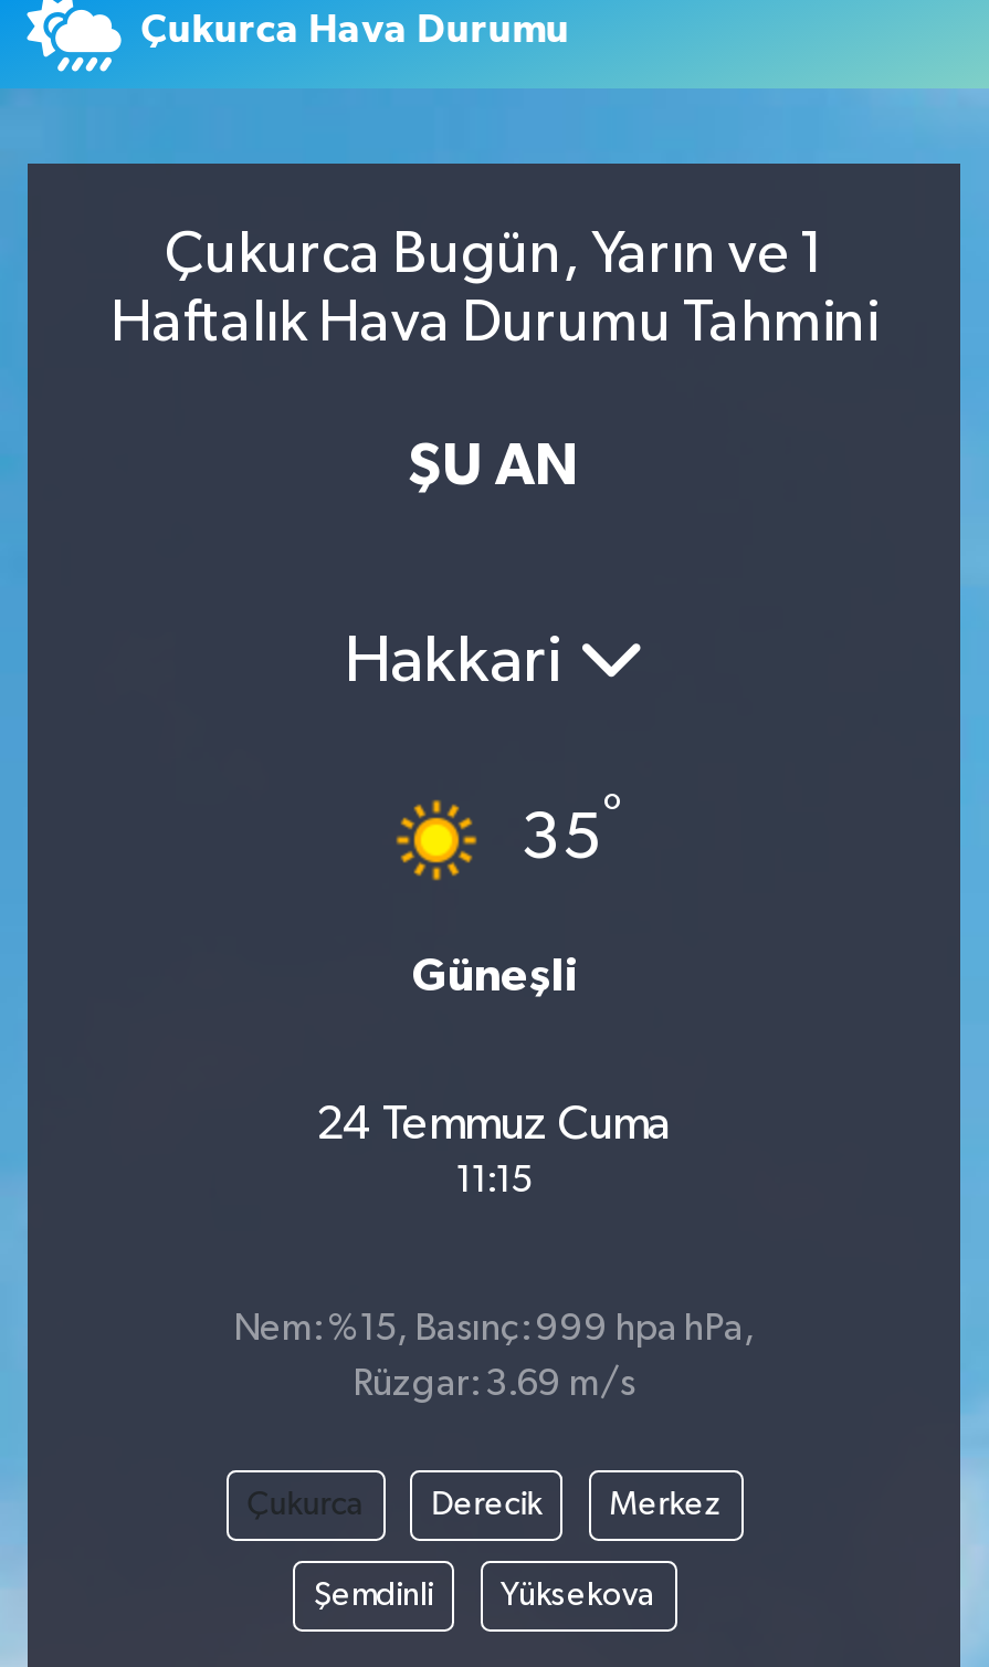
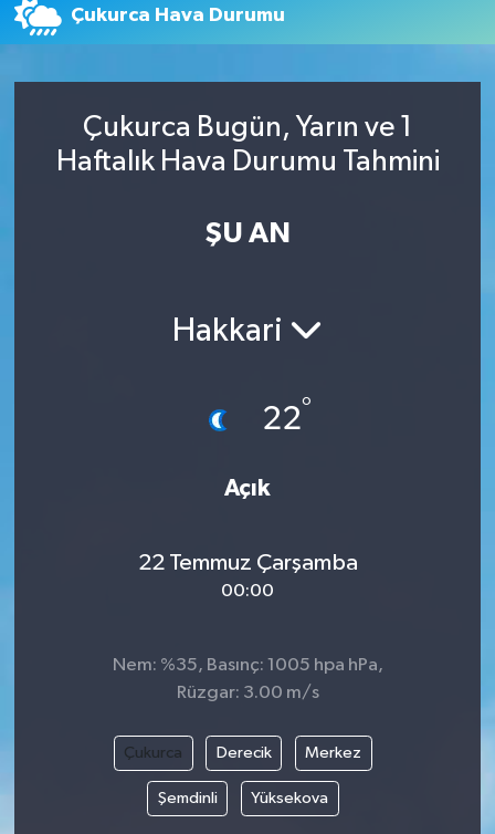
[394,792,622,882] [image] | 35° -> [199,396,311,440] [image] | 22°
[412,954,576,1000] Güneşli -> [224,477,271,501] Açık
[316,1101,672,1201] 24 Temmuz Cuma | 11:15 -> [138,551,357,601] 22 Temmuz Çarşamba | 00:00
[233,1312,755,1350] Nem: %15, Basınç: 999 hpa hPa, -> [112,656,383,675] Nem: %35, Basınç: 1005 hpa hPa,
[353,1367,635,1405] Rüzgar: 3.69 m/s -> [176,684,319,703] Rüzgar: 3.00 m/s

